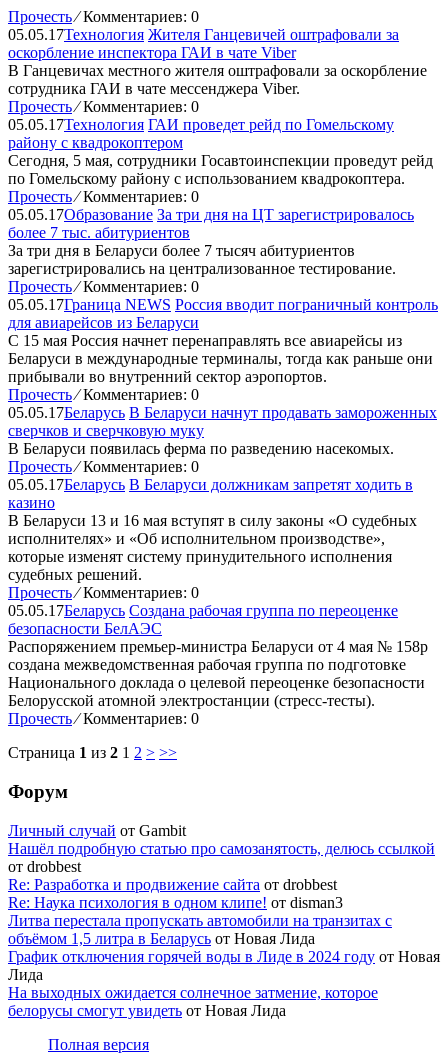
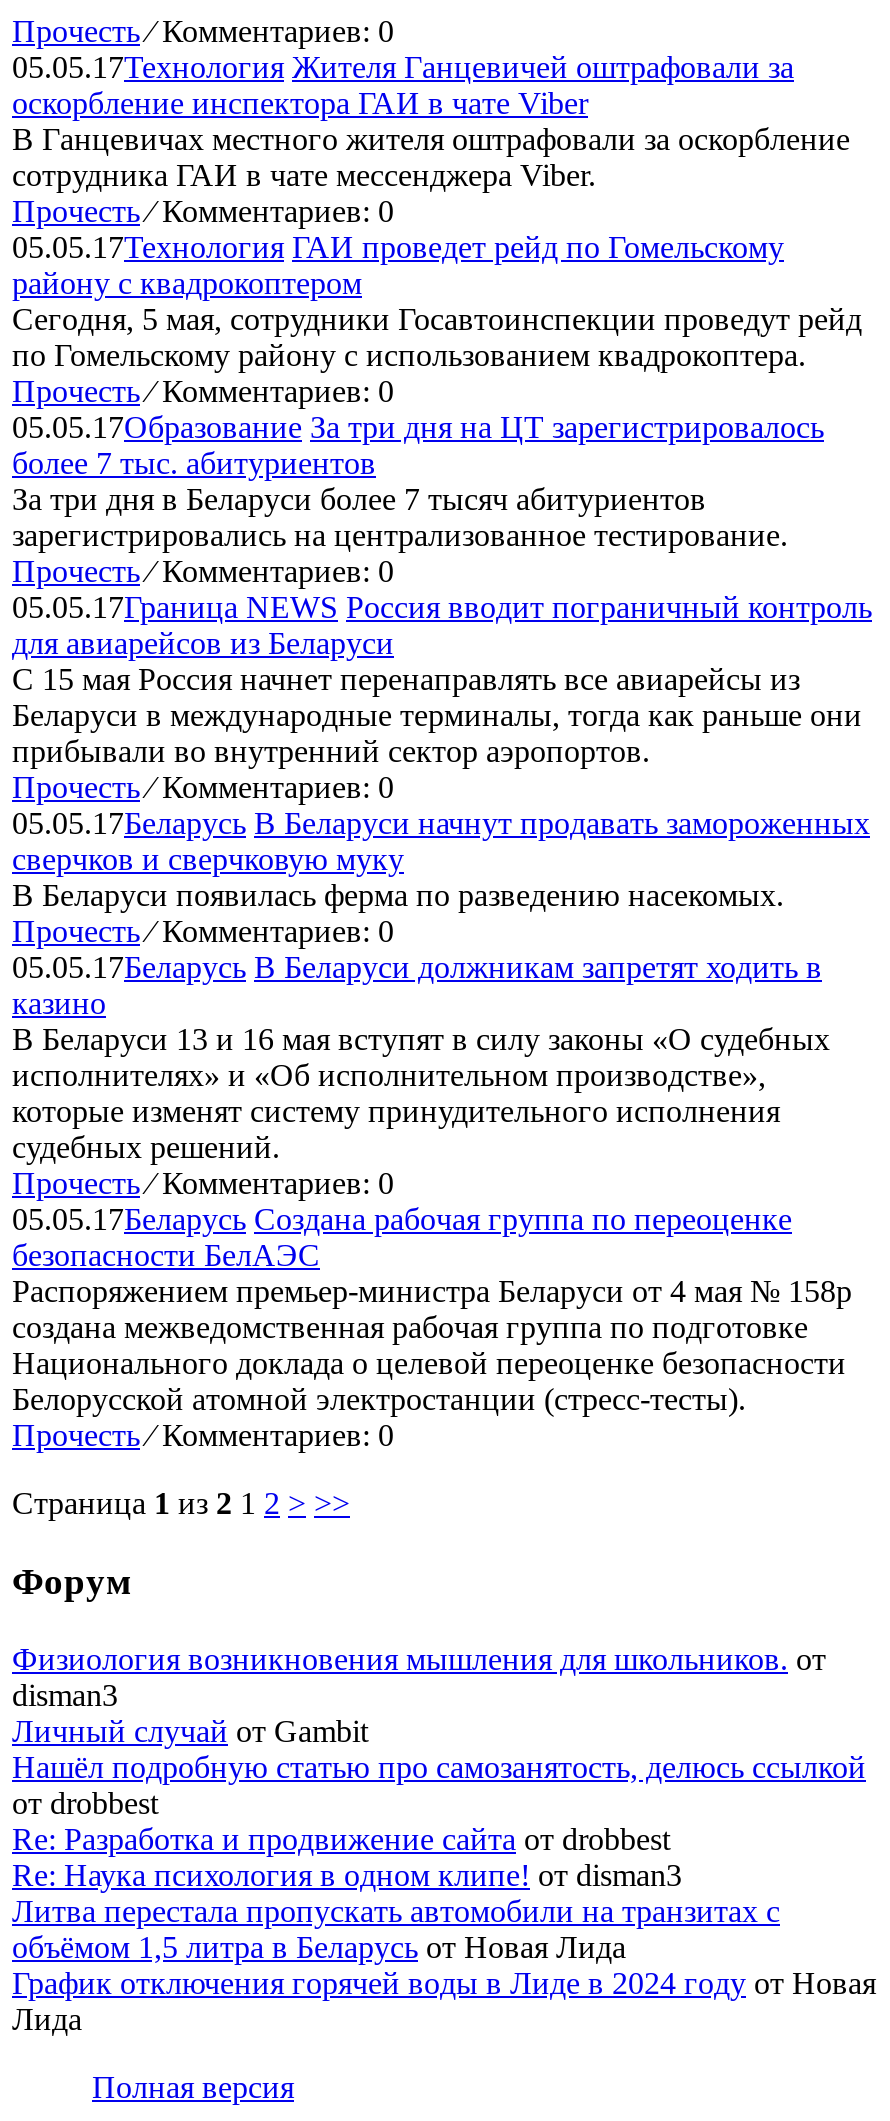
none -> [12,1642,826,1712] Физиология возникновения мышления для школьников. от | disman3
moved [8,822,440,983] -> [12,1714,876,2036]: Личный случай от Gambit | Нашёл подробную статью про самозанятость, делюсь ссылкой | от drobbest | Литва перестала пропускать автомобили на транзитах с | объёмом 1,5 литра в Беларусь от Новая Лида | График отключения горячей воды в Лиде в 2024 году от Новая | Лида
[8,984,378,1019] На выходных ожидается солнечное затмение, которое | белорусы смогут увидеть от Новая Лида -> none

